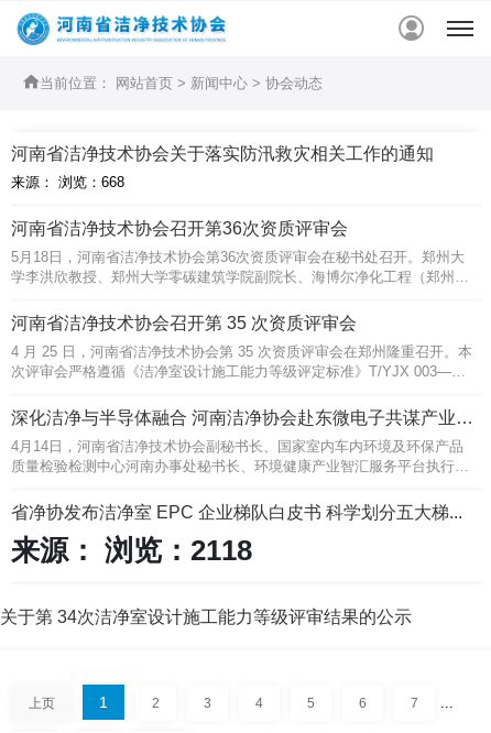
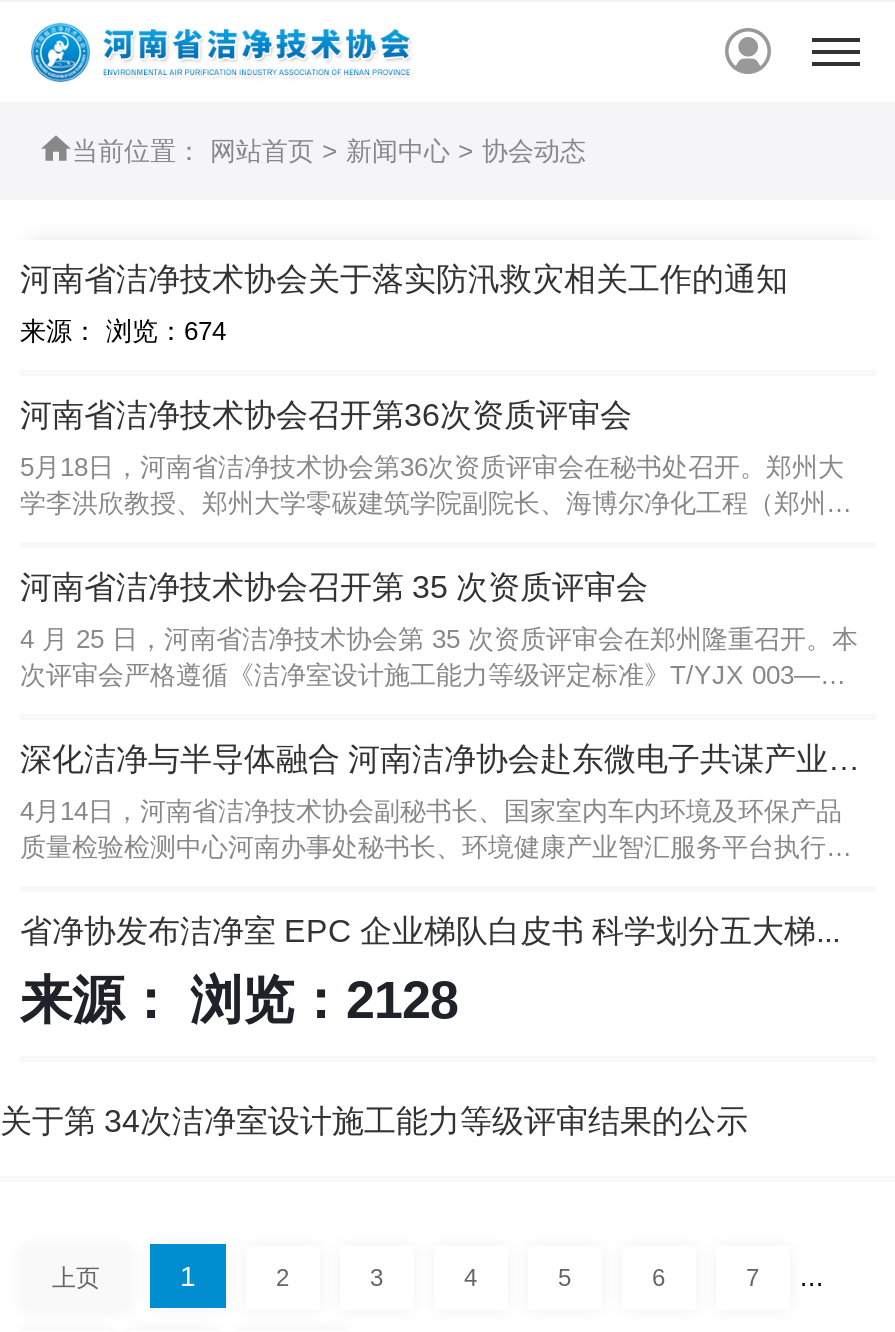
[11,174,124,190] 来源： 浏览：668 -> [20,316,226,346] 来源： 浏览：674
[11,534,252,567] 来源： 浏览：2118 -> [20,970,458,1030] 来源： 浏览：2128

